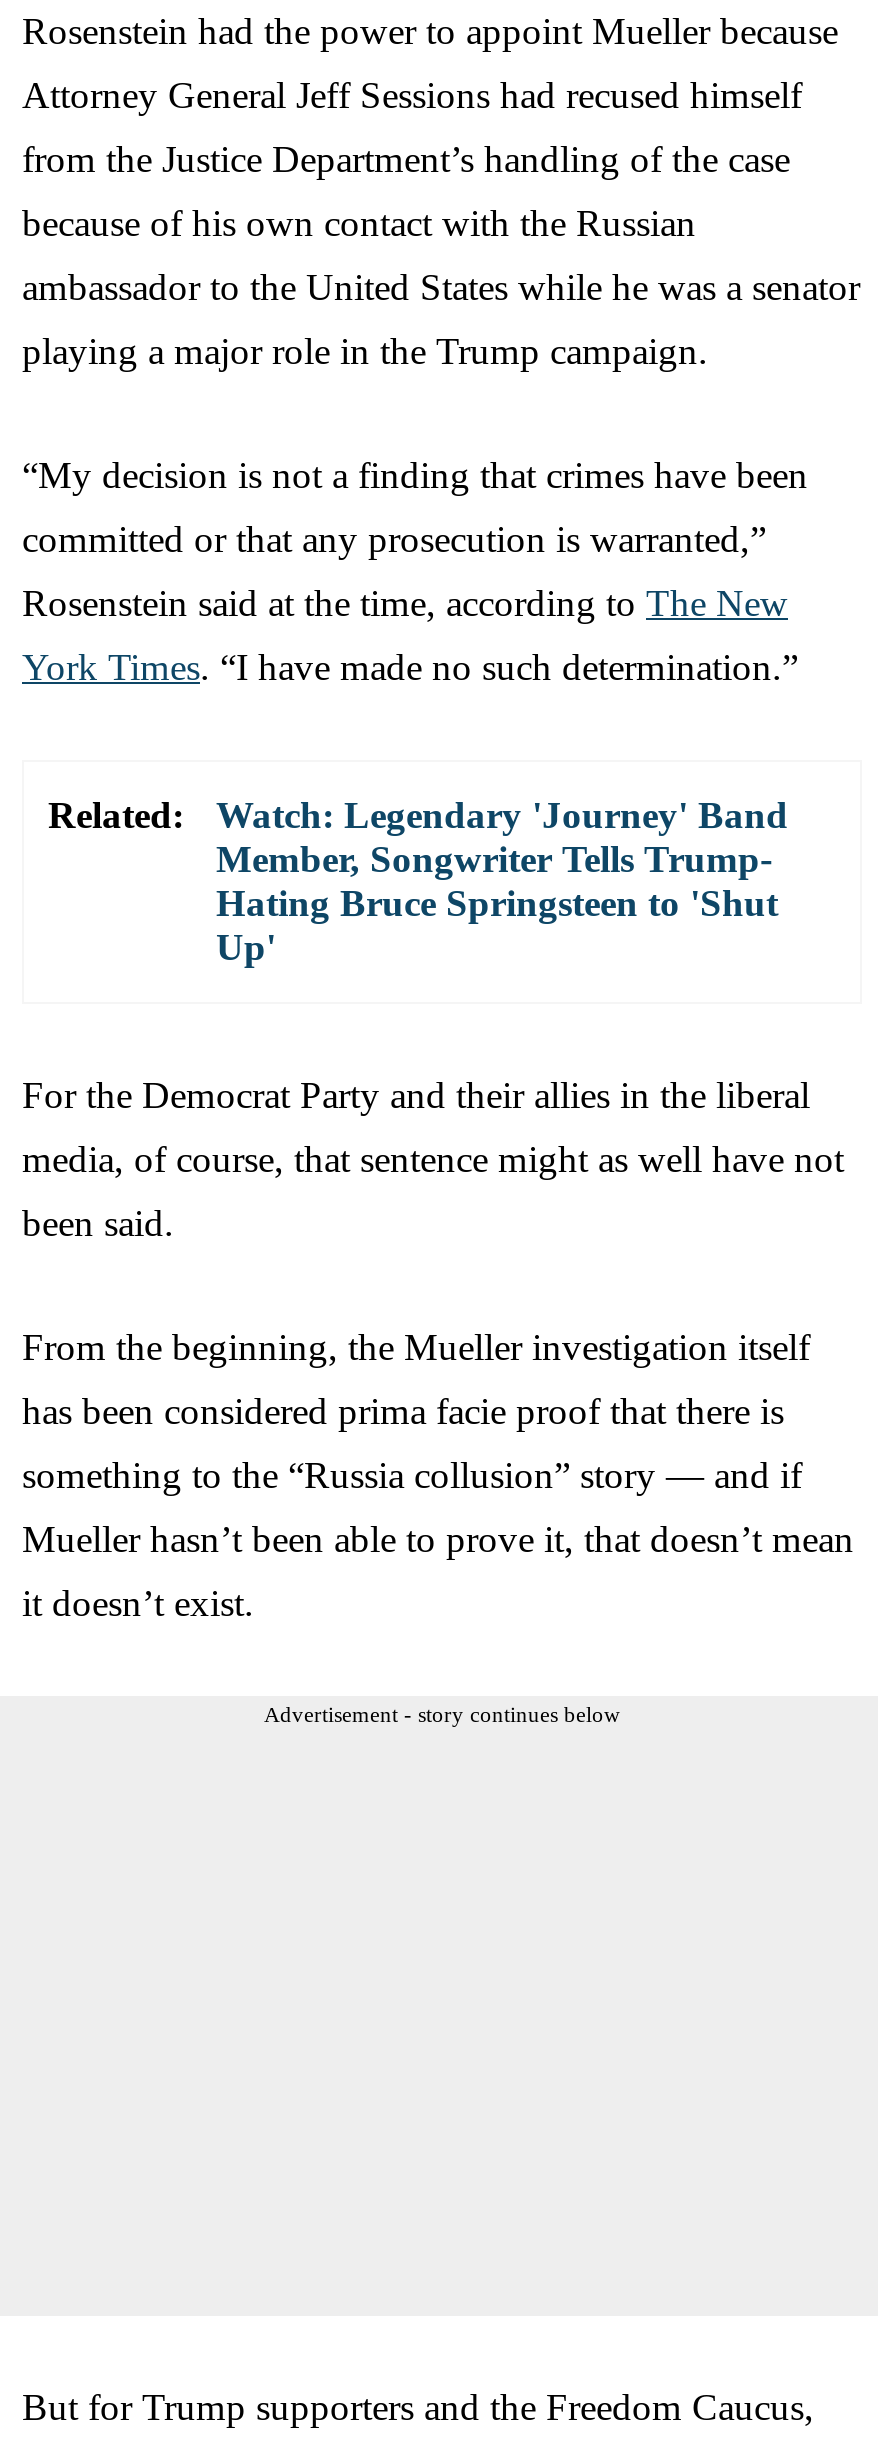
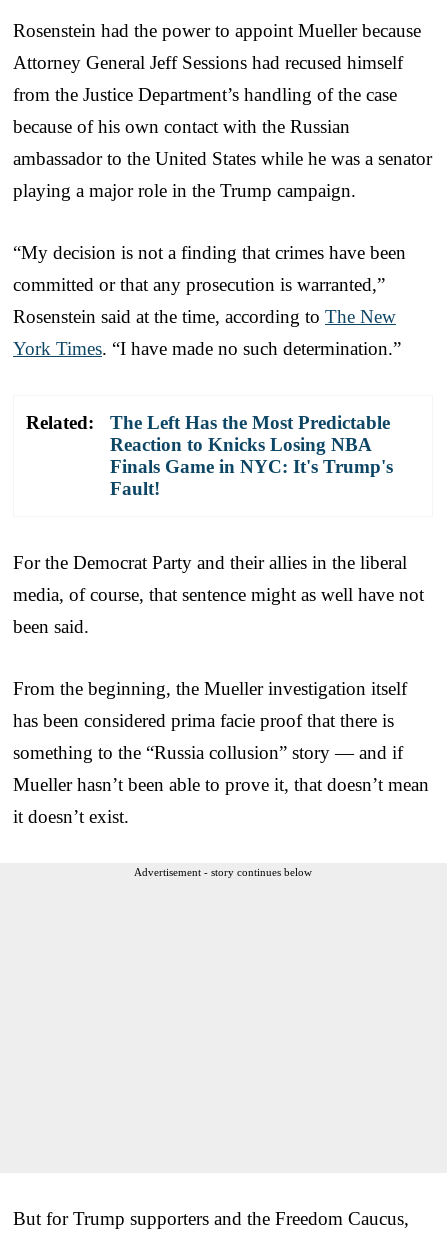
[216,793,788,967] Watch: Legendary 'Journey' Band | Member, Songwriter Tells Trump- | Hating Bruce Springsteen to 'Shut | Up' -> [110,412,393,499] The Left Has the Most Predictable | Reaction to Knicks Losing NBA | Finals Game in NYC: It's Trump's | Fault!

